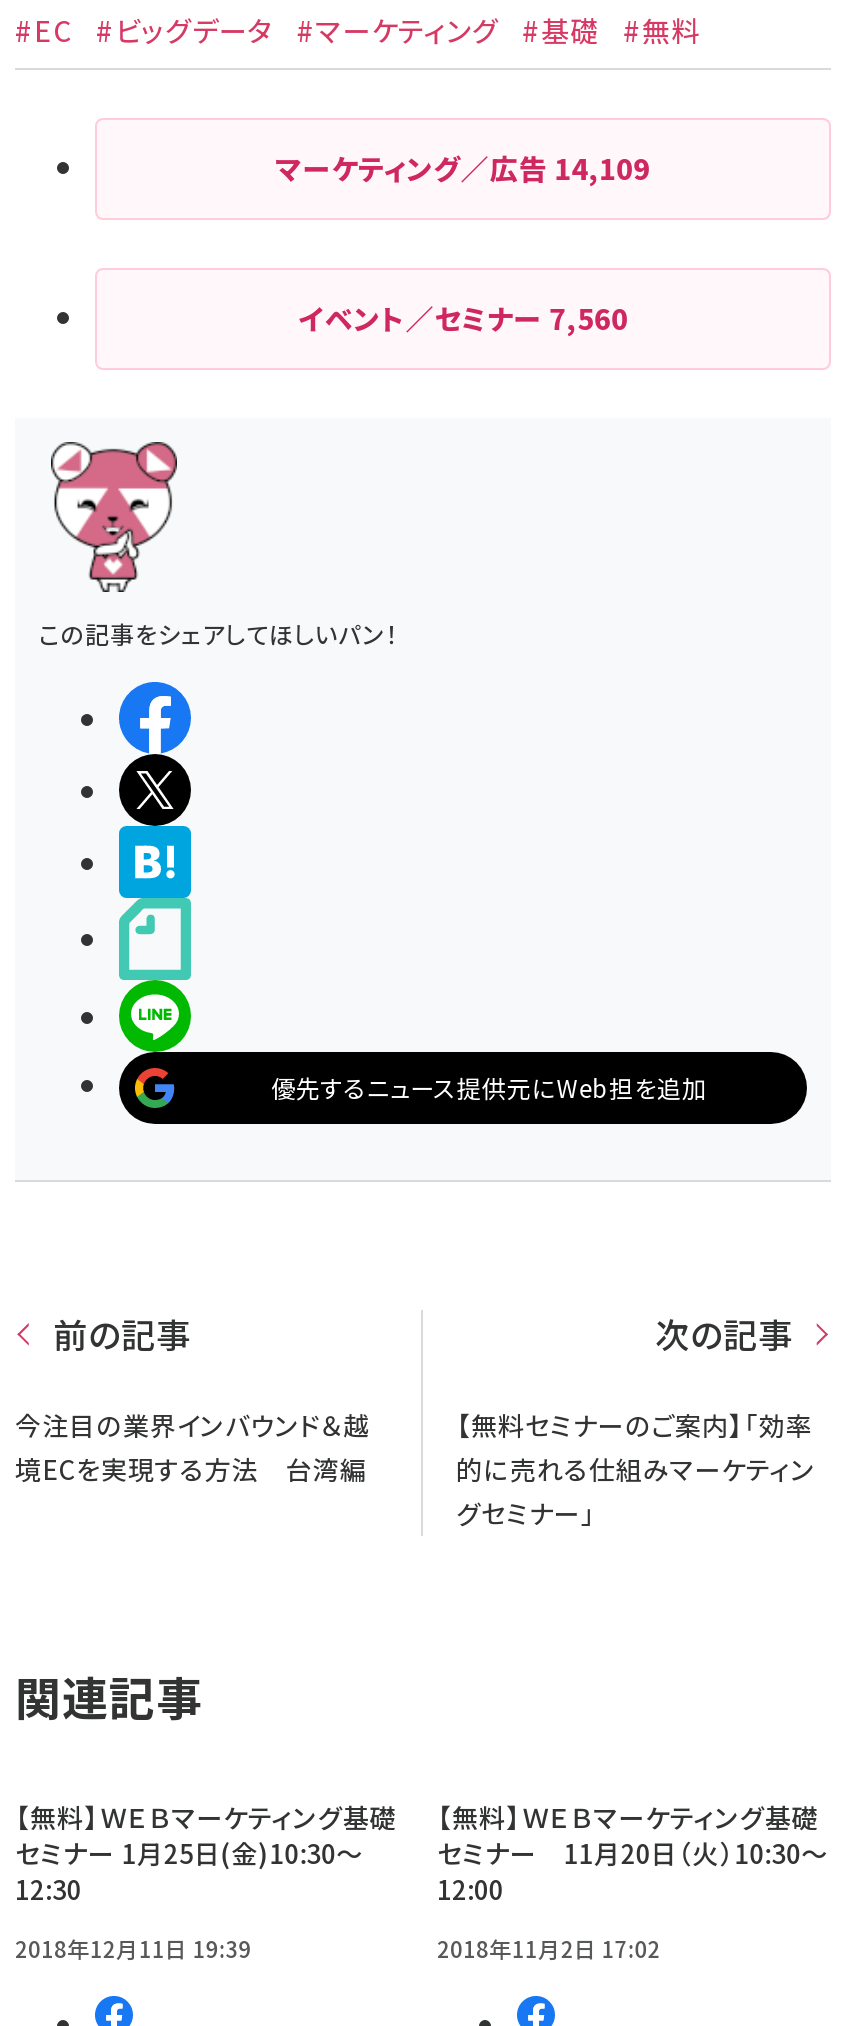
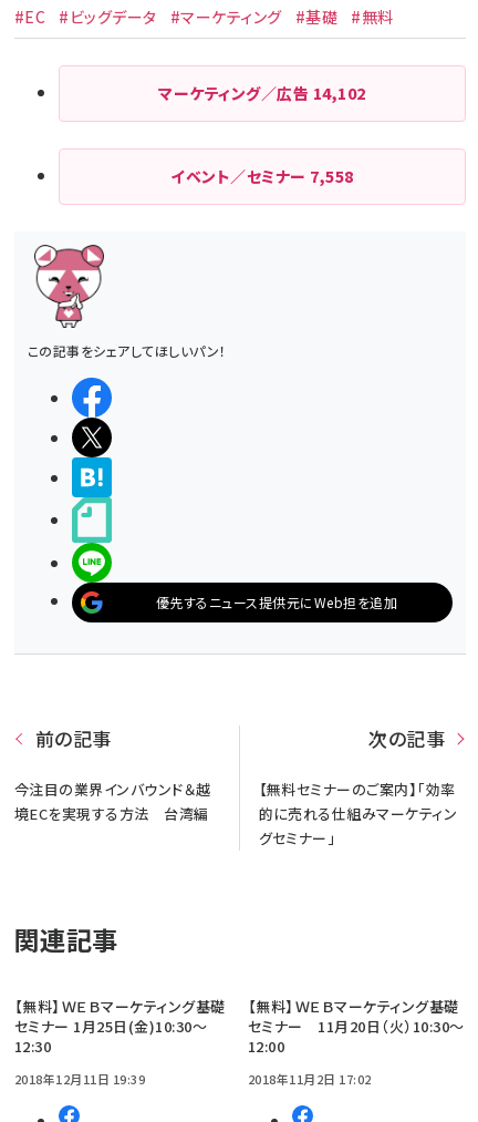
[276,148,650,188] マーケティング／広告14,109 -> [159,82,366,104] マーケティング／広告14,102
[298,298,628,338] イベント／セミナー7,560 -> [171,165,354,187] イベント／セミナー7,558

